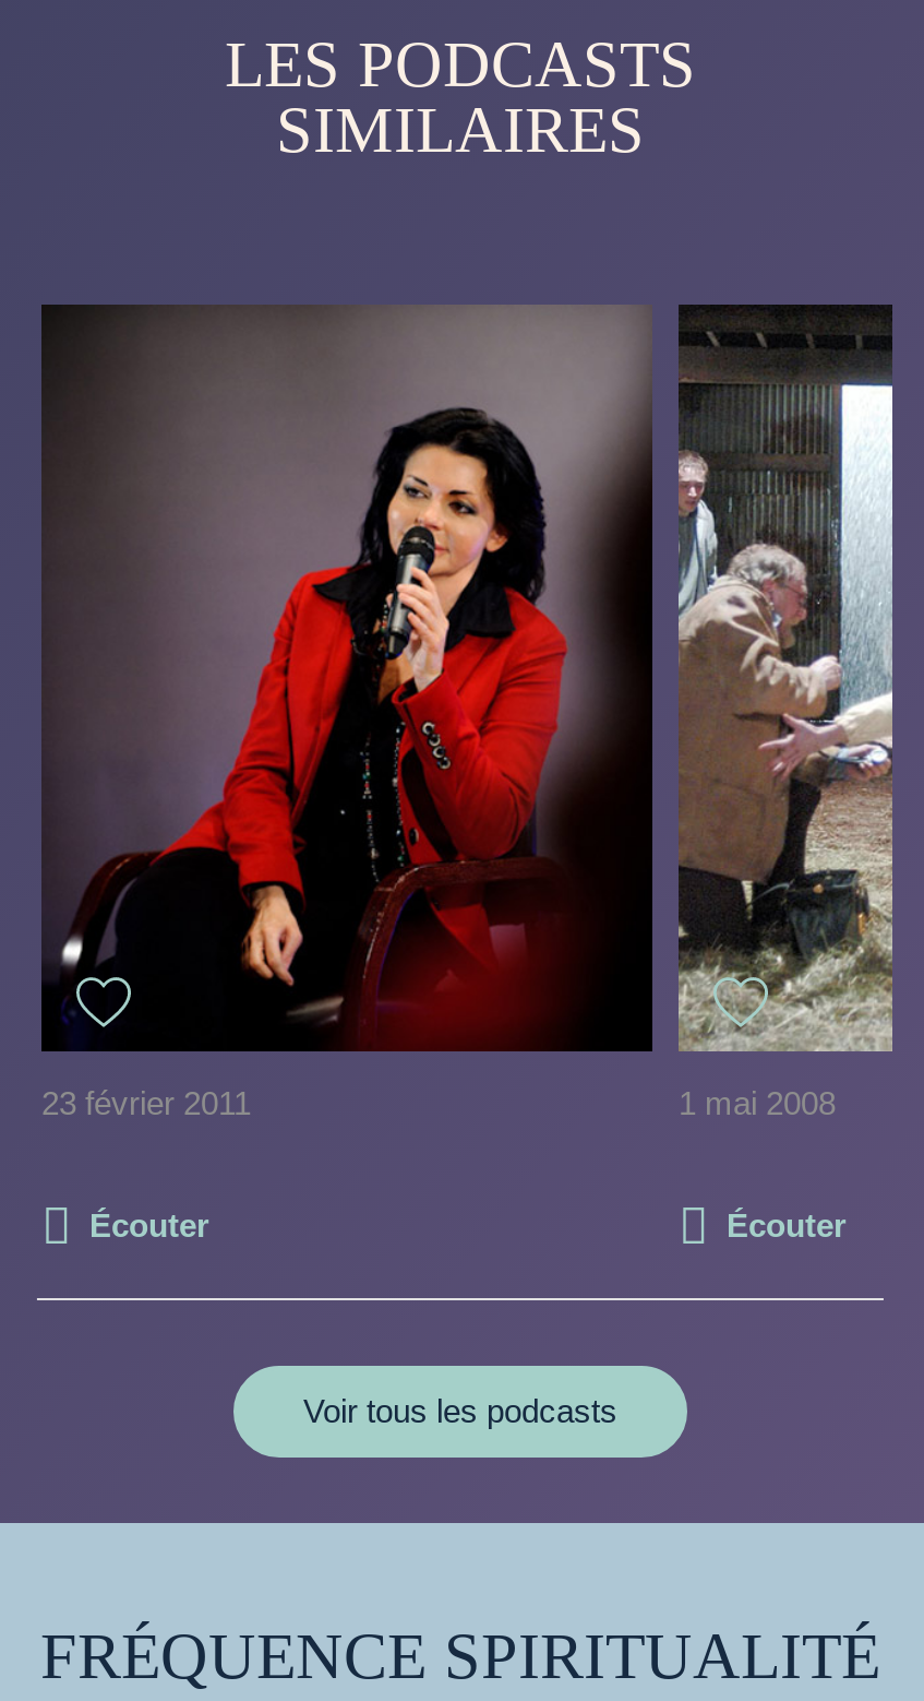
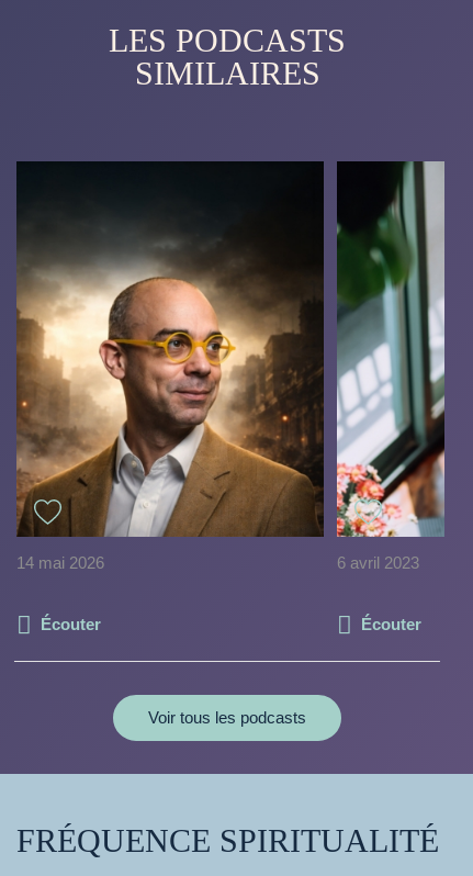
[39,305,652,1122] [image] | 23 février 2011 -> [16,160,324,572] [image] | 14 mai 2026
[676,302,895,1122] [image] | 1 mai 2008 -> [336,160,446,572] [image] | 6 avril 2023

